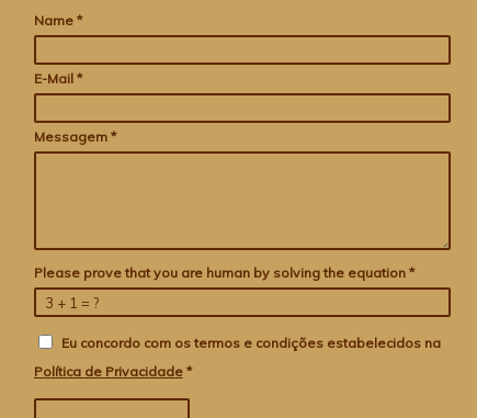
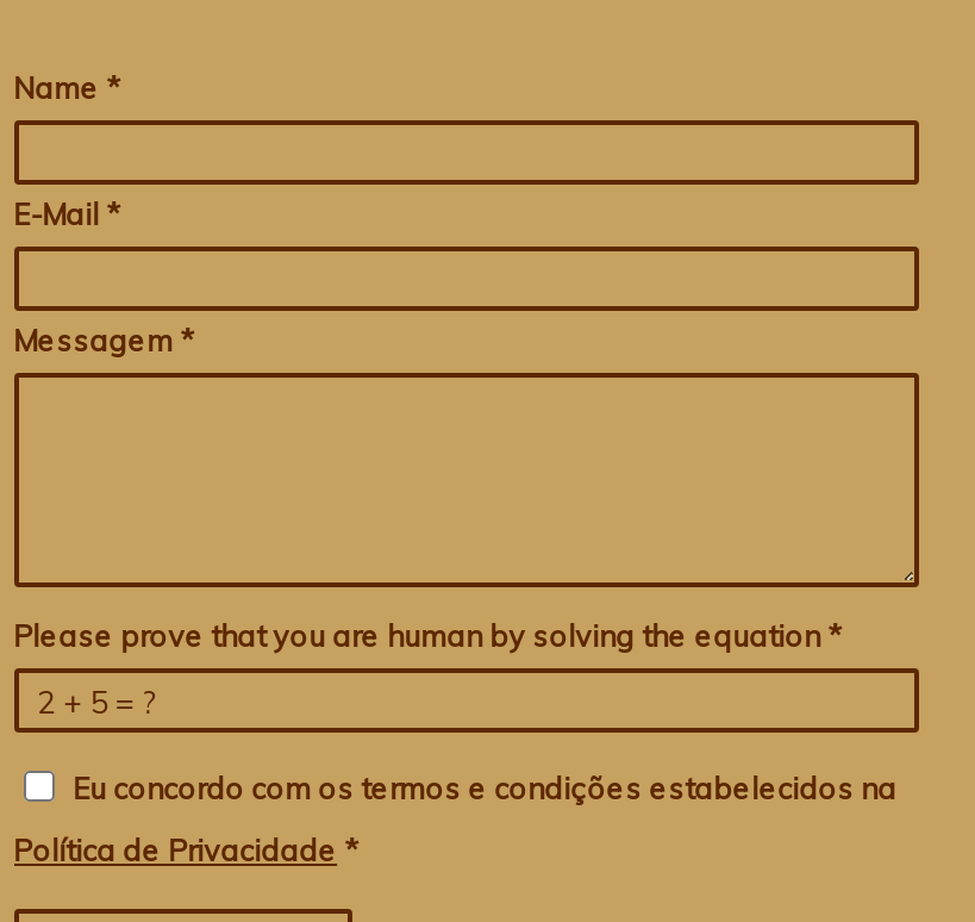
[45,294,98,311] 3 + 1 = ? -> [37,682,154,720] 2 + 5 = ?

